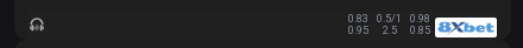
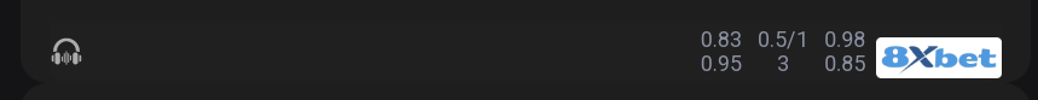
[349,25,430,36] 0.95 2.5 0.85 -> [700,52,866,76] 0.95 3 0.85

